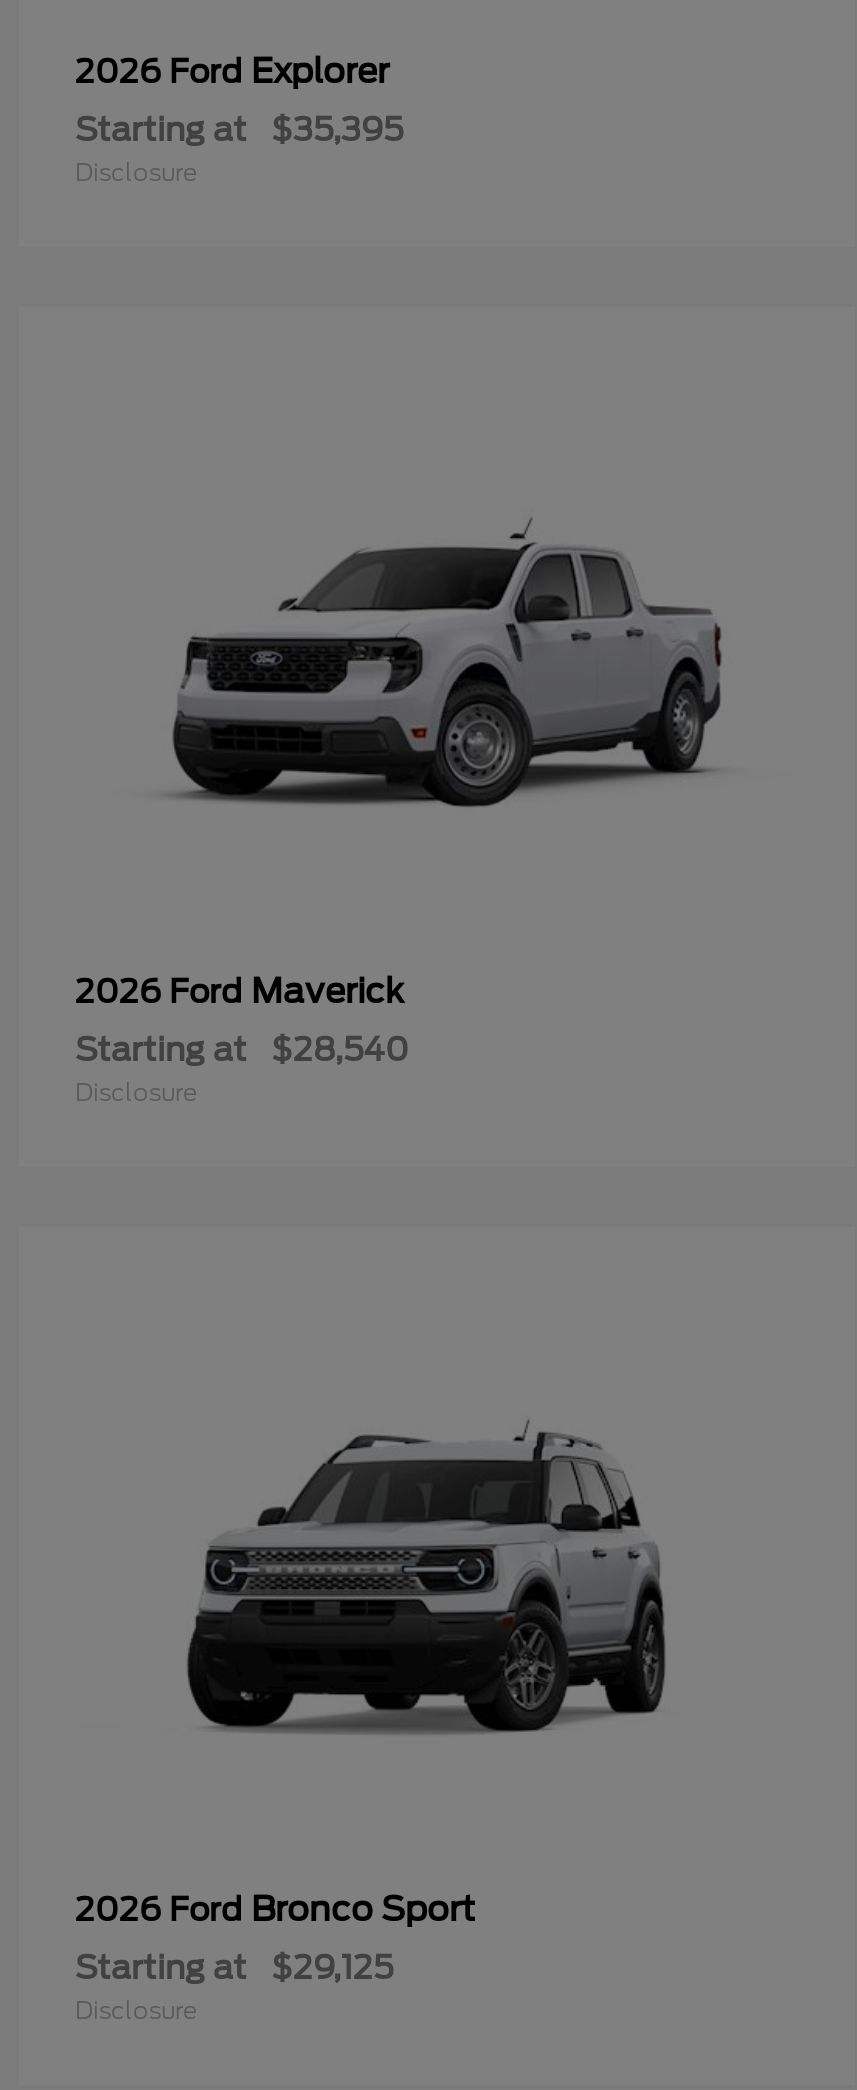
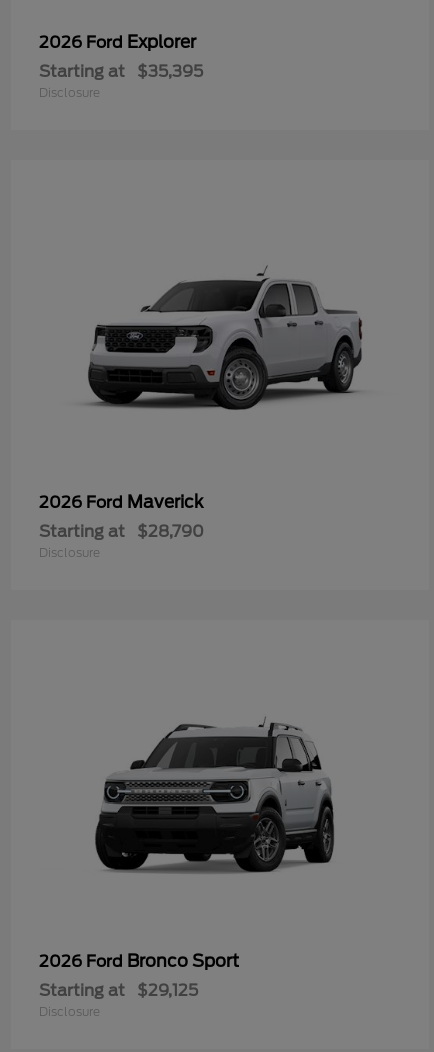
[75,1030,409,1068] Starting at $28,540 -> [39,522,204,541] Starting at $28,790

